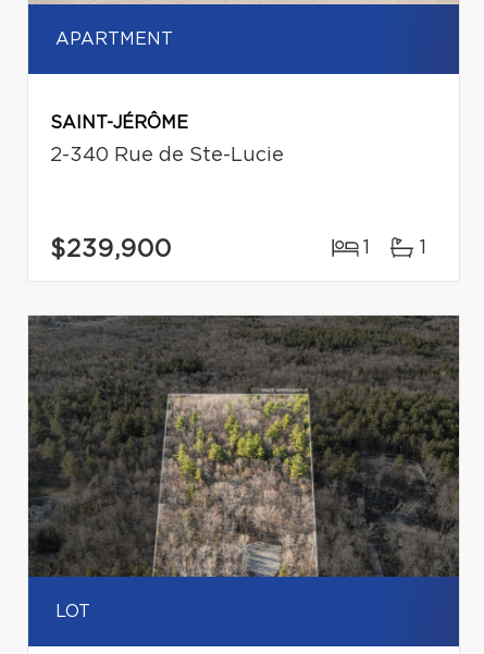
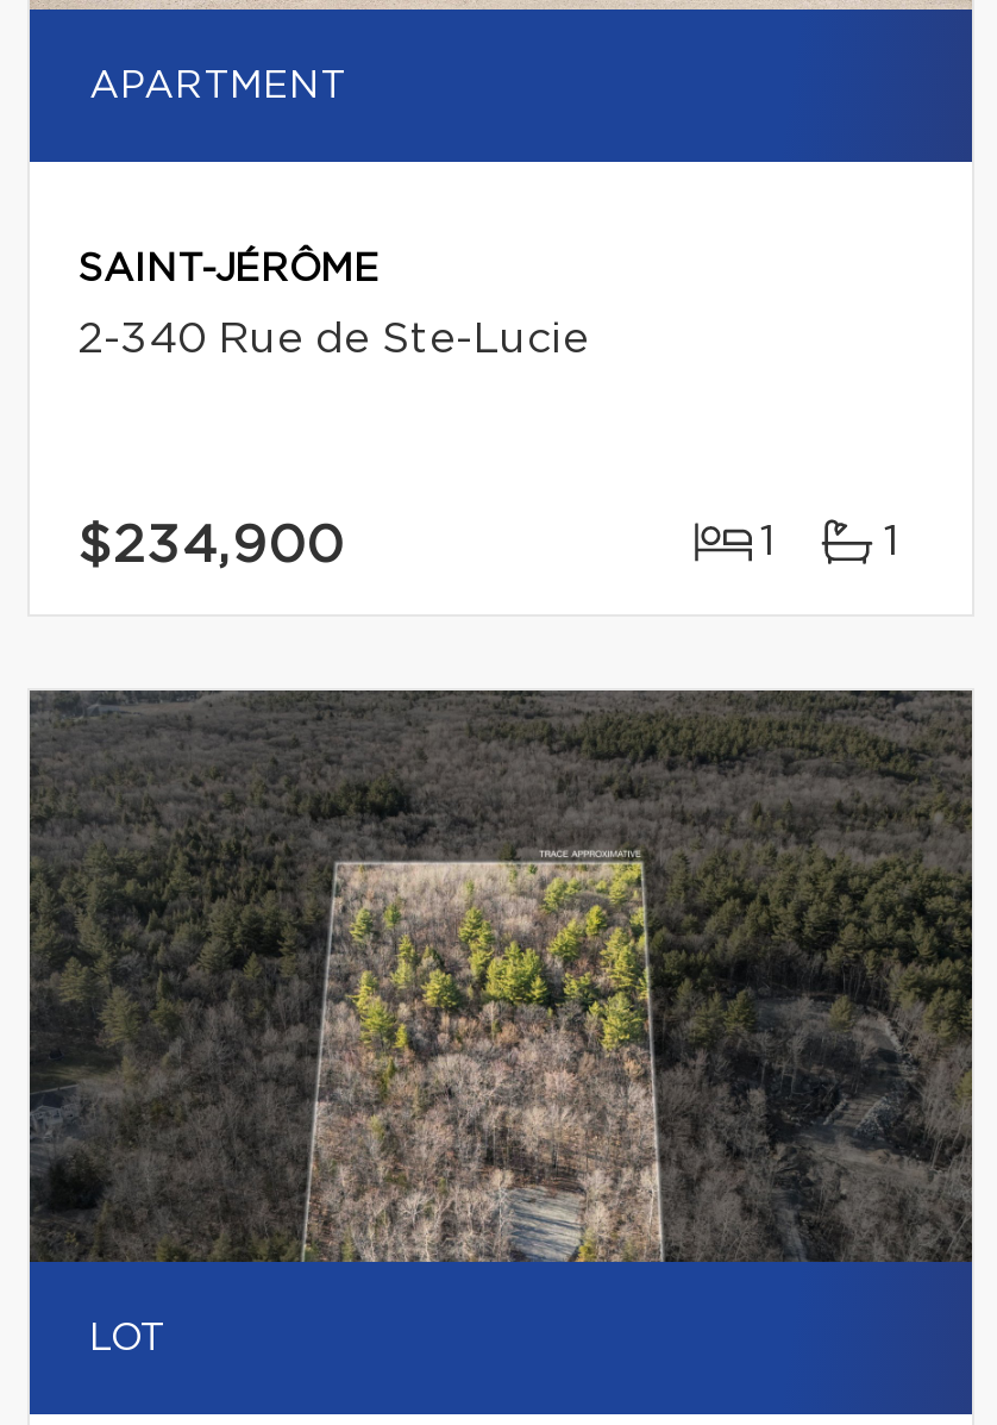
[50,237,172,261] $239,900 -> [77,518,344,570] $234,900

